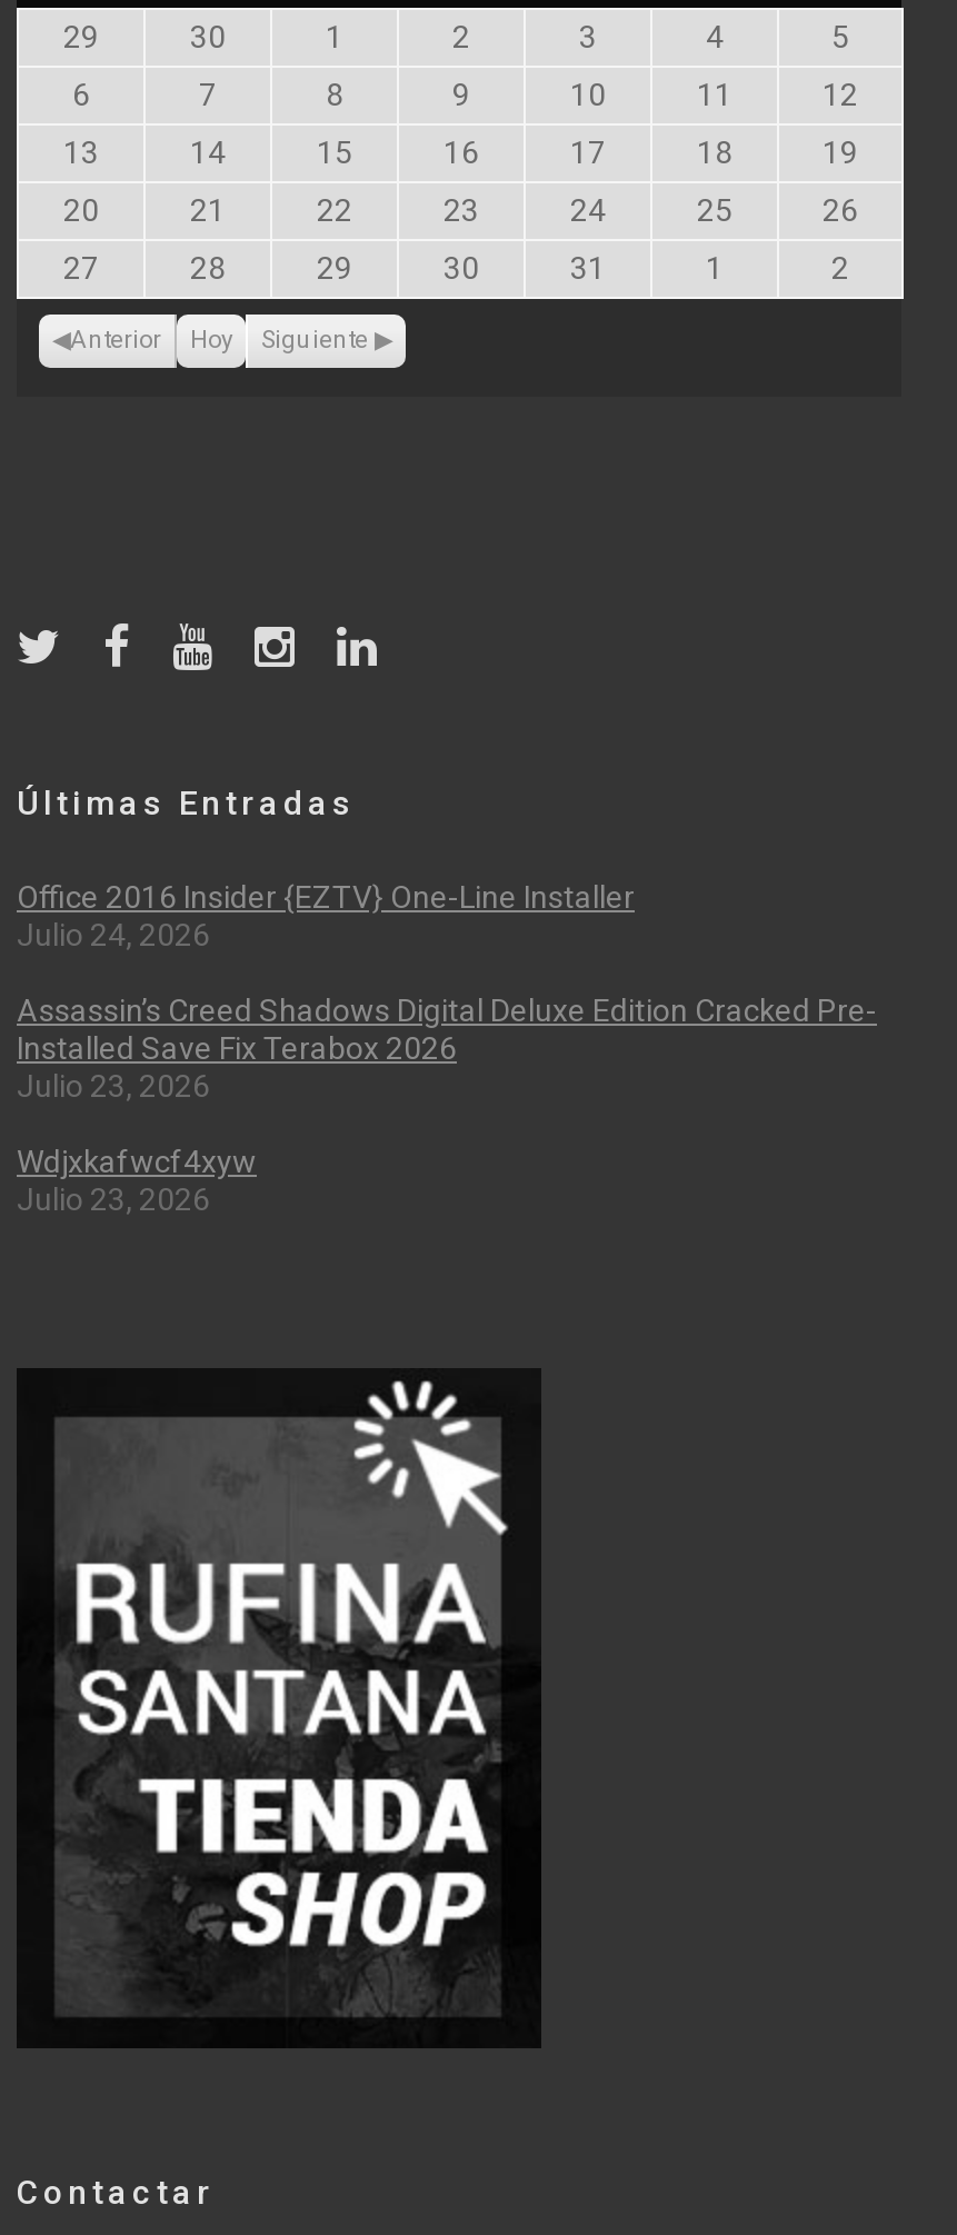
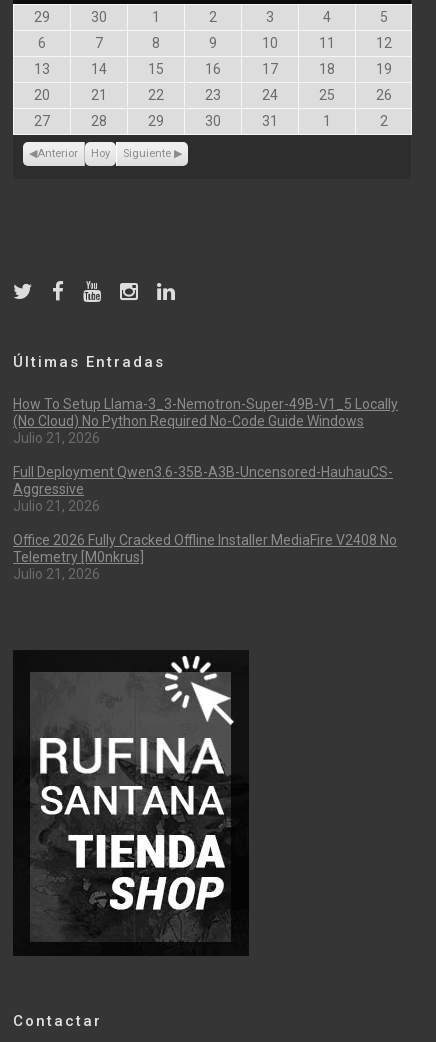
[17,879,635,952] Office 2016 Insider {EZTV} One-Line Installer | Julio 24, 2026 -> [13,396,398,446] How To Setup Llama-3_3-Nemotron-Super-49B-V1_5 Locally | (No Cloud) No Python Required No-Code Guide Windows | Julio 21, 2026
[17,992,877,1104] Assassin’s Creed Shadows Digital Deluxe Edition Cracked Pre- | Installed Save Fix Terabox 2026 | Julio 23, 2026 -> [13,464,393,514] Full Deployment Qwen3.6-35B-A3B-Uncensored-HauhauCS- | Aggressive | Julio 21, 2026
[17,1144,257,1217] Wdjxkafwcf4xyw | Julio 23, 2026 -> [13,532,397,582] Office 2026 Fully Cracked Offline Installer MediaFire V2408 No | Telemetry [m0nkrus] | Julio 21, 2026

